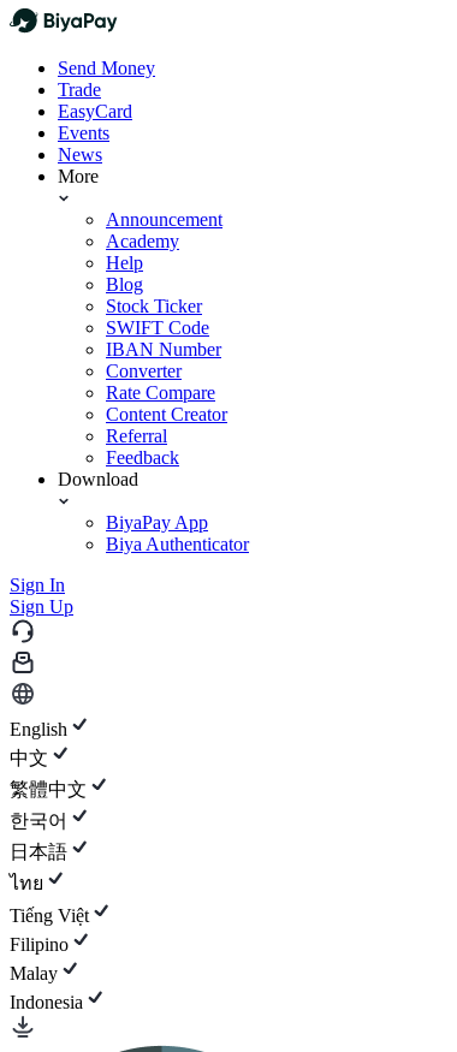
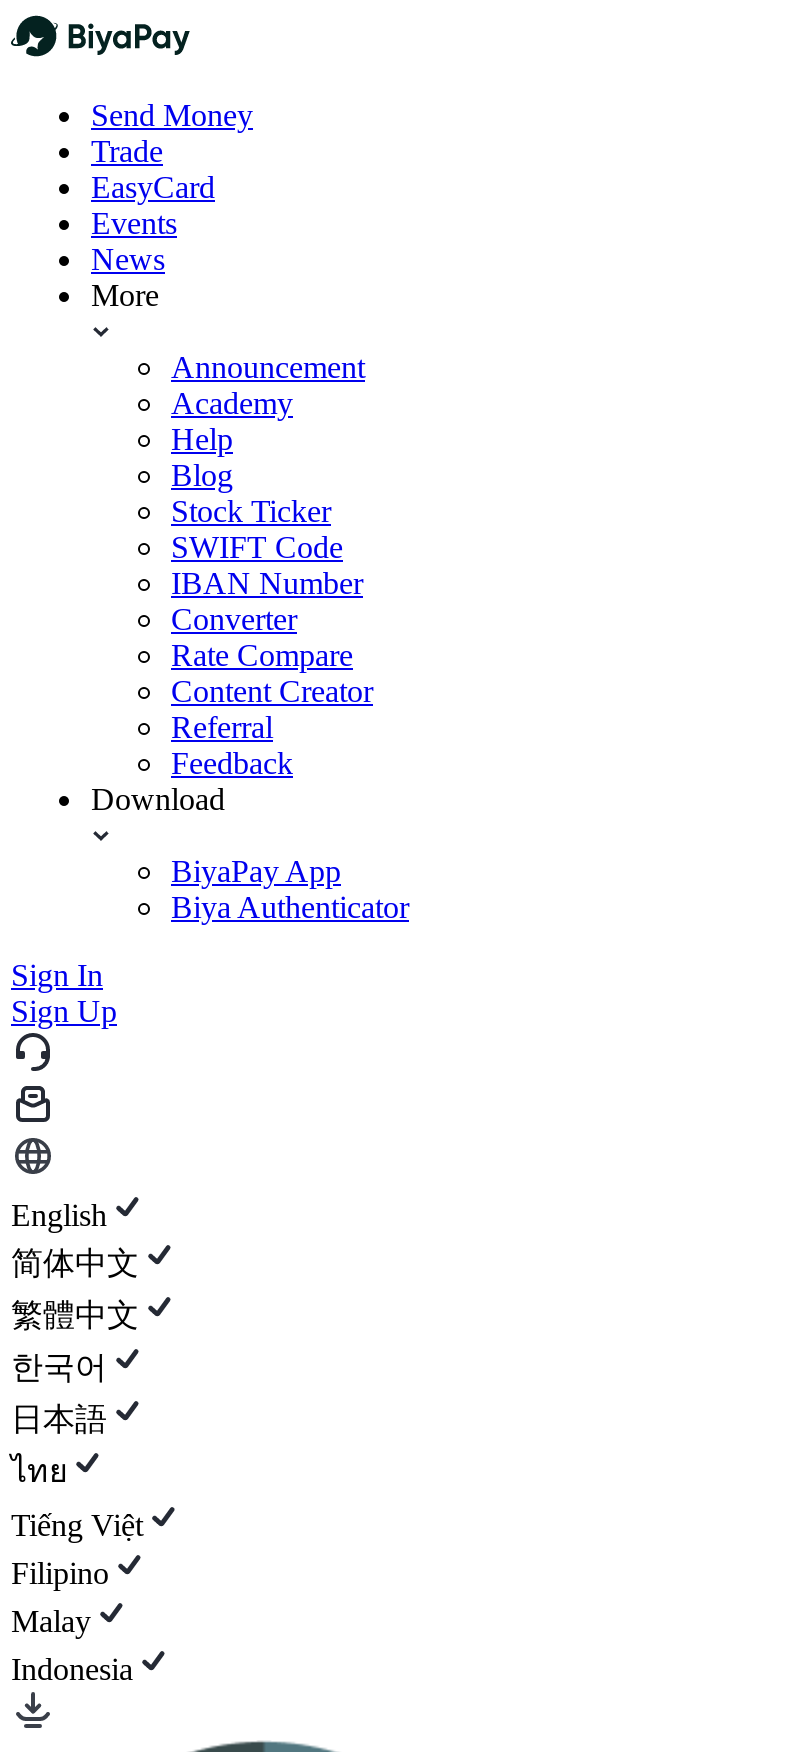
[10,748,48,768] 中文 -> [11,1246,139,1280] 简体中文

